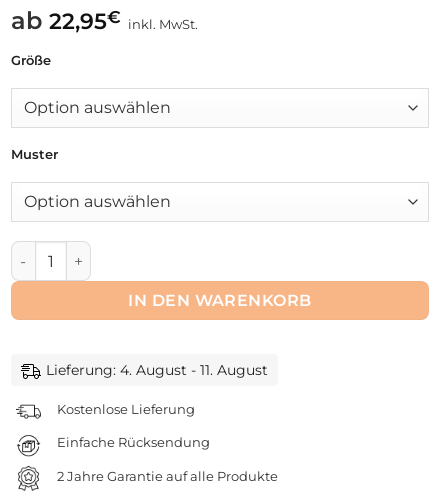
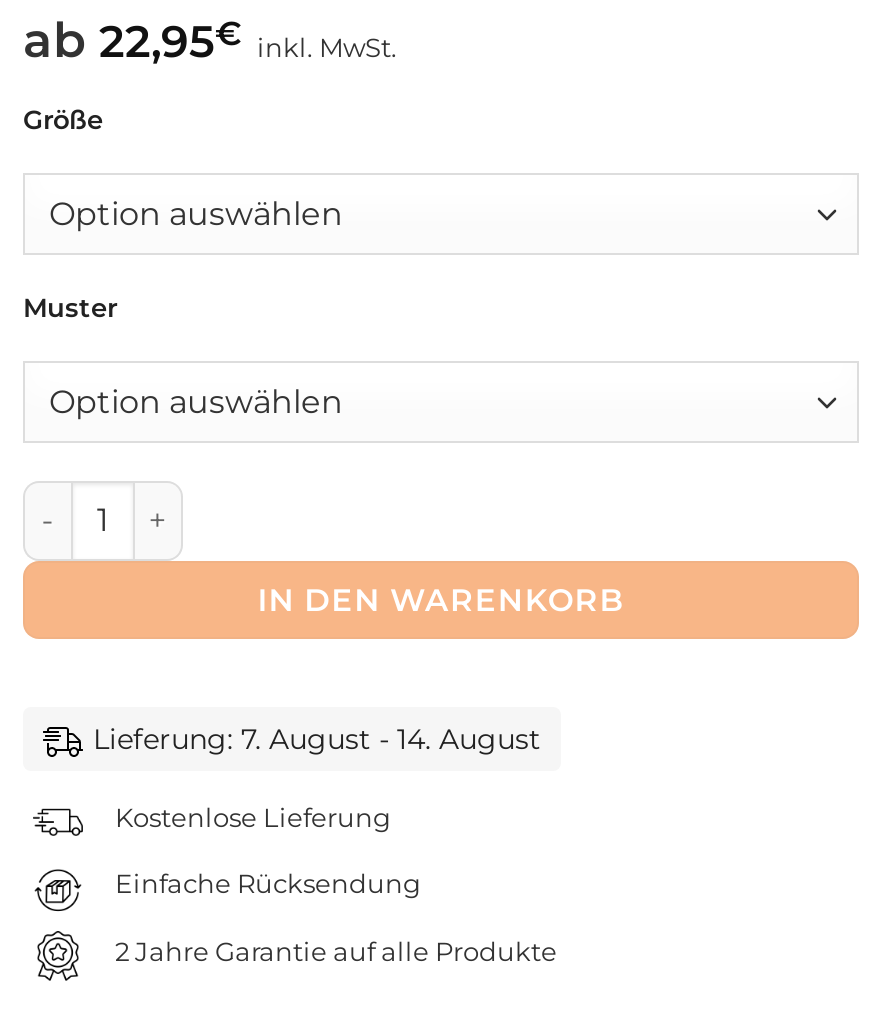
[46,361,268,379] Lieferung: 4. August - 11. August -> [93,721,541,757] Lieferung: 7. August - 14. August

